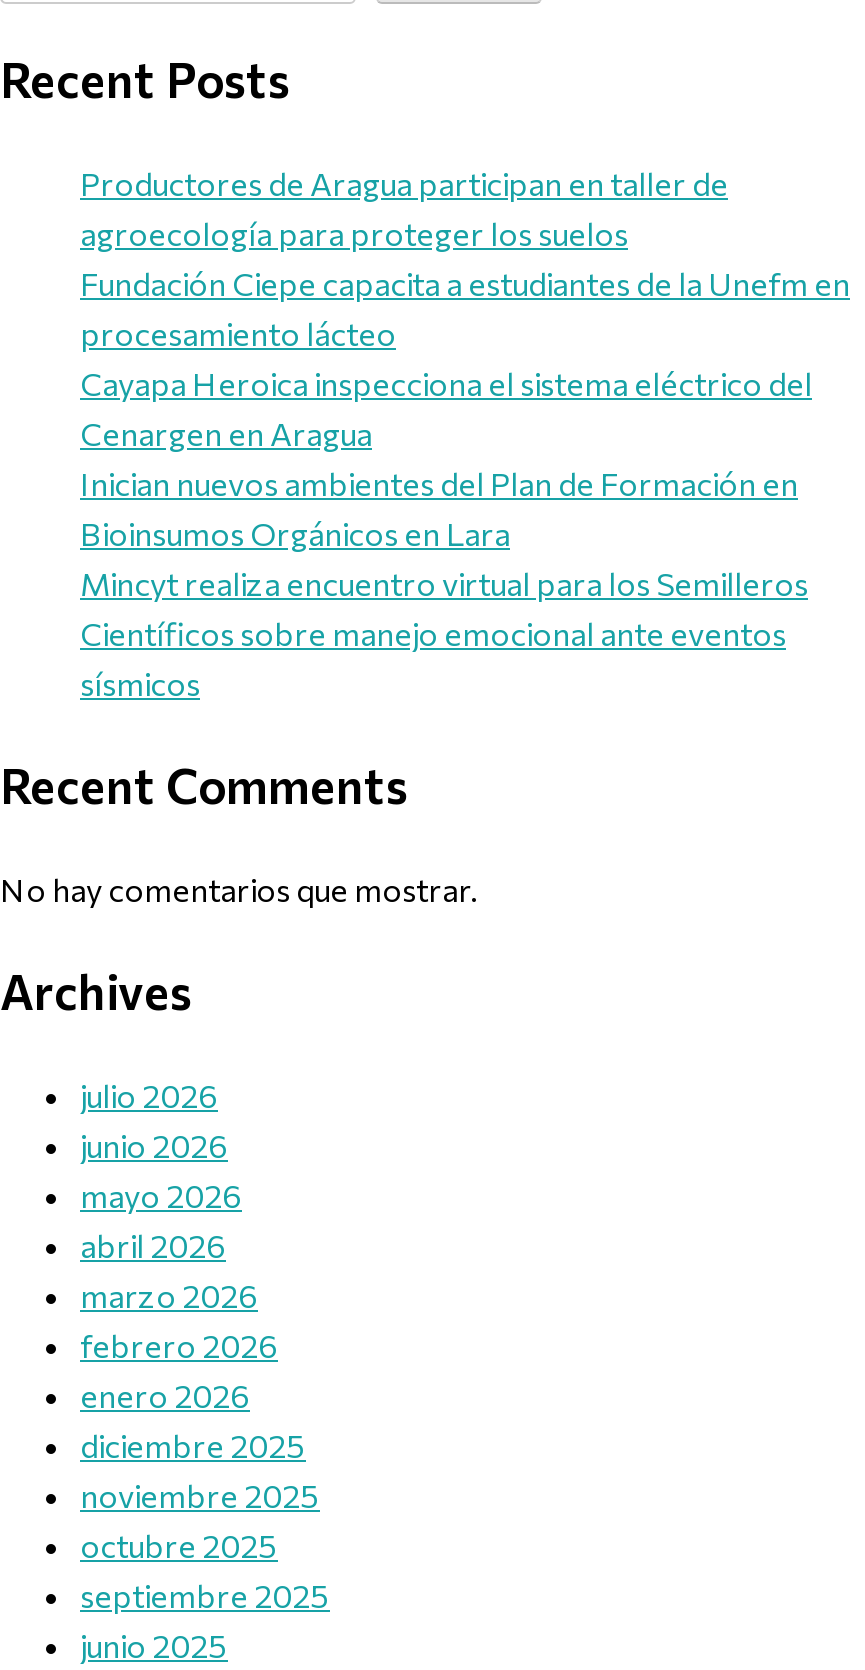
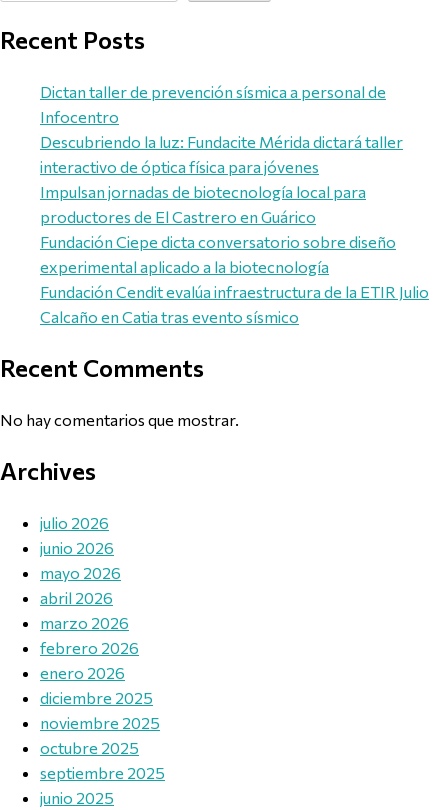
[80,165,850,703] Productores de Aragua participan en taller de | agroecología para proteger los suelos | Fundación Ciepe capacita a estudiantes de la Unefm en | procesamiento lácteo | Cayapa Heroica inspecciona el sistema eléctrico del | Cenargen en Aragua | Inician nuevos ambientes del Plan de Formación en | Bioinsumos Orgánicos en Lara | Mincyt realiza encuentro virtual para los Semilleros | Científicos sobre manejo emocional ante eventos | sísmicos -> [40,82,429,326] Dictan taller de prevención sísmica a personal de | Infocentro | Descubriendo la luz: Fundacite Mérida dictará taller | interactivo de óptica física para jóvenes | Impulsan jornadas de biotecnología local para | productores de El Castrero en Guárico | Fundación Ciepe dicta conversatorio sobre diseño | experimental aplicado a la biotecnología | Fundación Cendit evalúa infraestructura de la ETIR Julio | Calcaño en Catia tras evento sísmico

